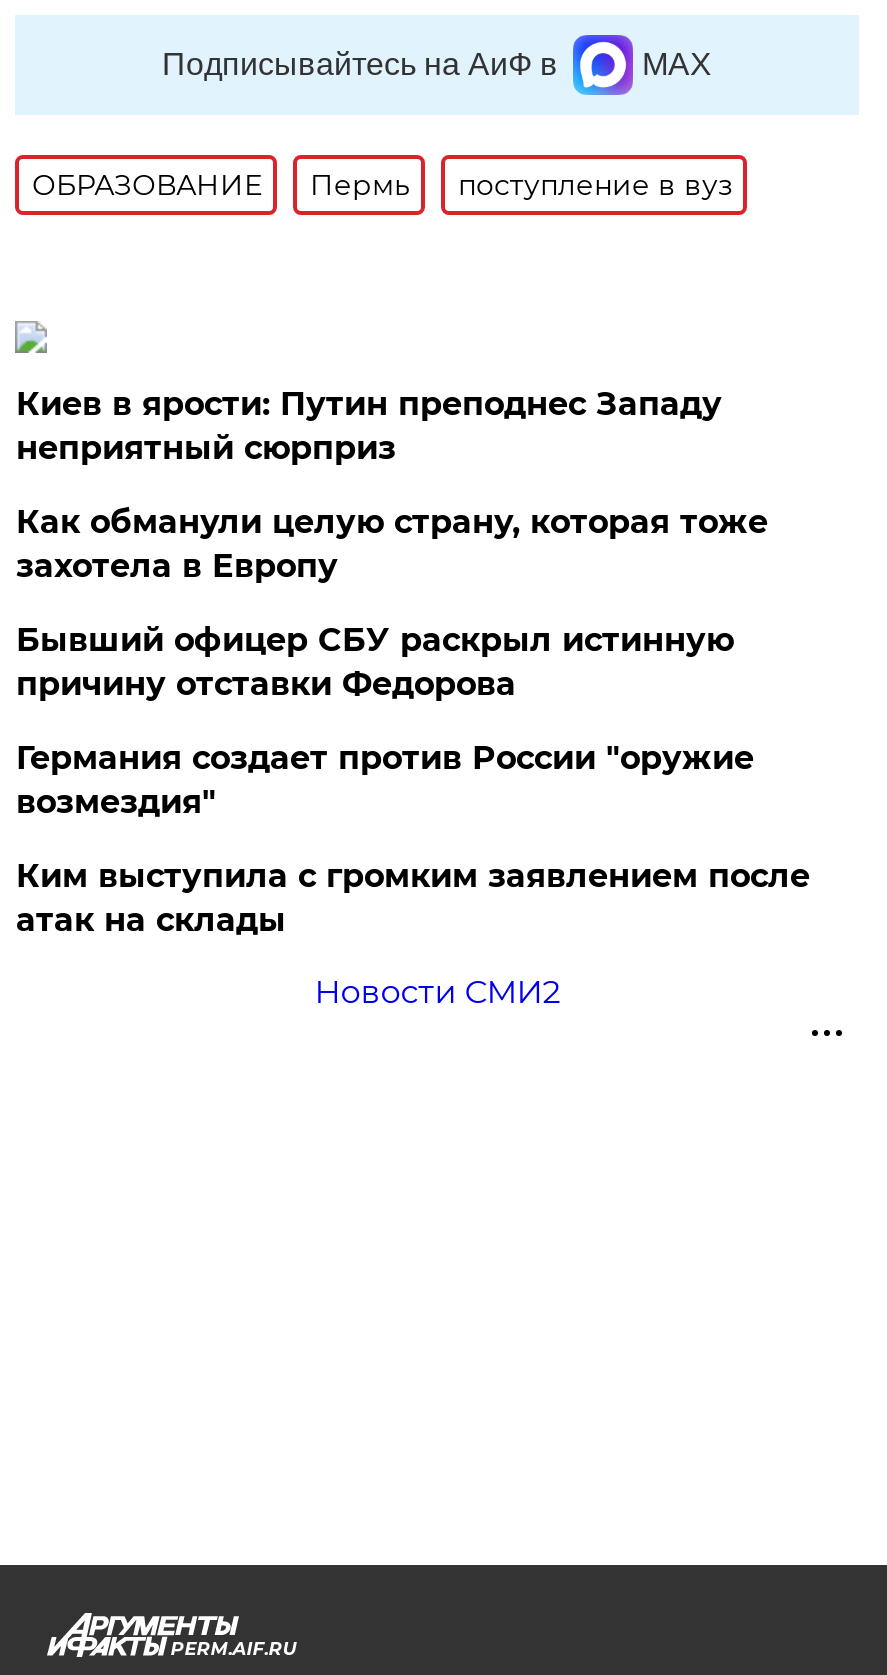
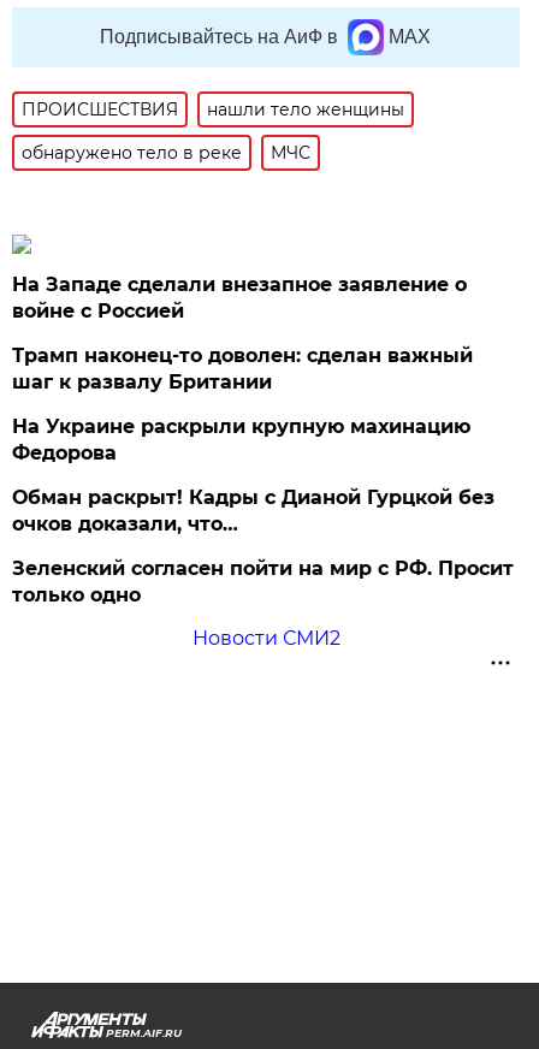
[32,167,732,203] ОБРАЗОВАНИЕ | Пермь | поступление в вуз -> [22,98,405,163] ПРОИСШЕСТВИЯ | нашли тело женщины | обнаружено тело в реке | МЧС
[16,385,810,939] Киев в ярости: Путин преподнес Западу | неприятный сюрприз | Как обманули целую страну, которая тоже | захотела в Европу | Бывший офицер СБУ раскрыл истинную | причину отставки Федорова | Германия создает против России "оружие | возмездия" | Ким выступила с громким заявлением после | атак на склады -> [13,273,514,606] На Западе сделали внезапное заявление о | войне с Россией | Трамп наконец-то доволен: сделан важный | шаг к развалу Британии | На Украине раскрыли крупную махинацию | Федорова | Обман раскрыт! Кадры с Дианой Гурцкой без | очков доказали, что… | Зеленский согласен пойти на мир с РФ. Просит | только одно

